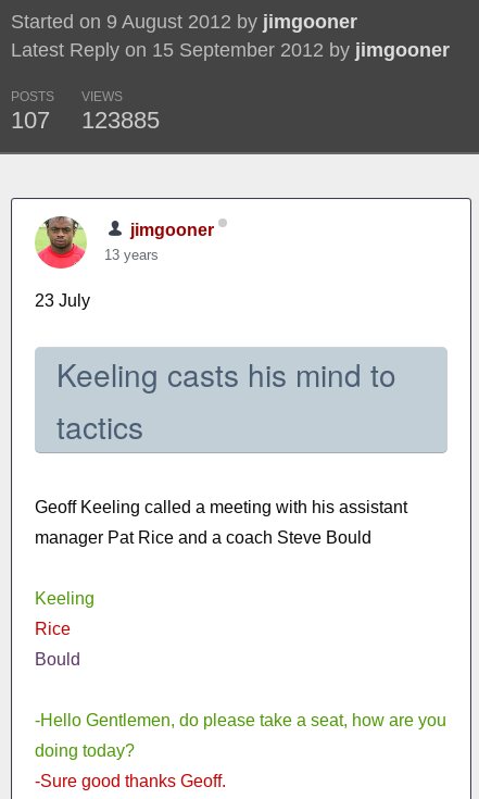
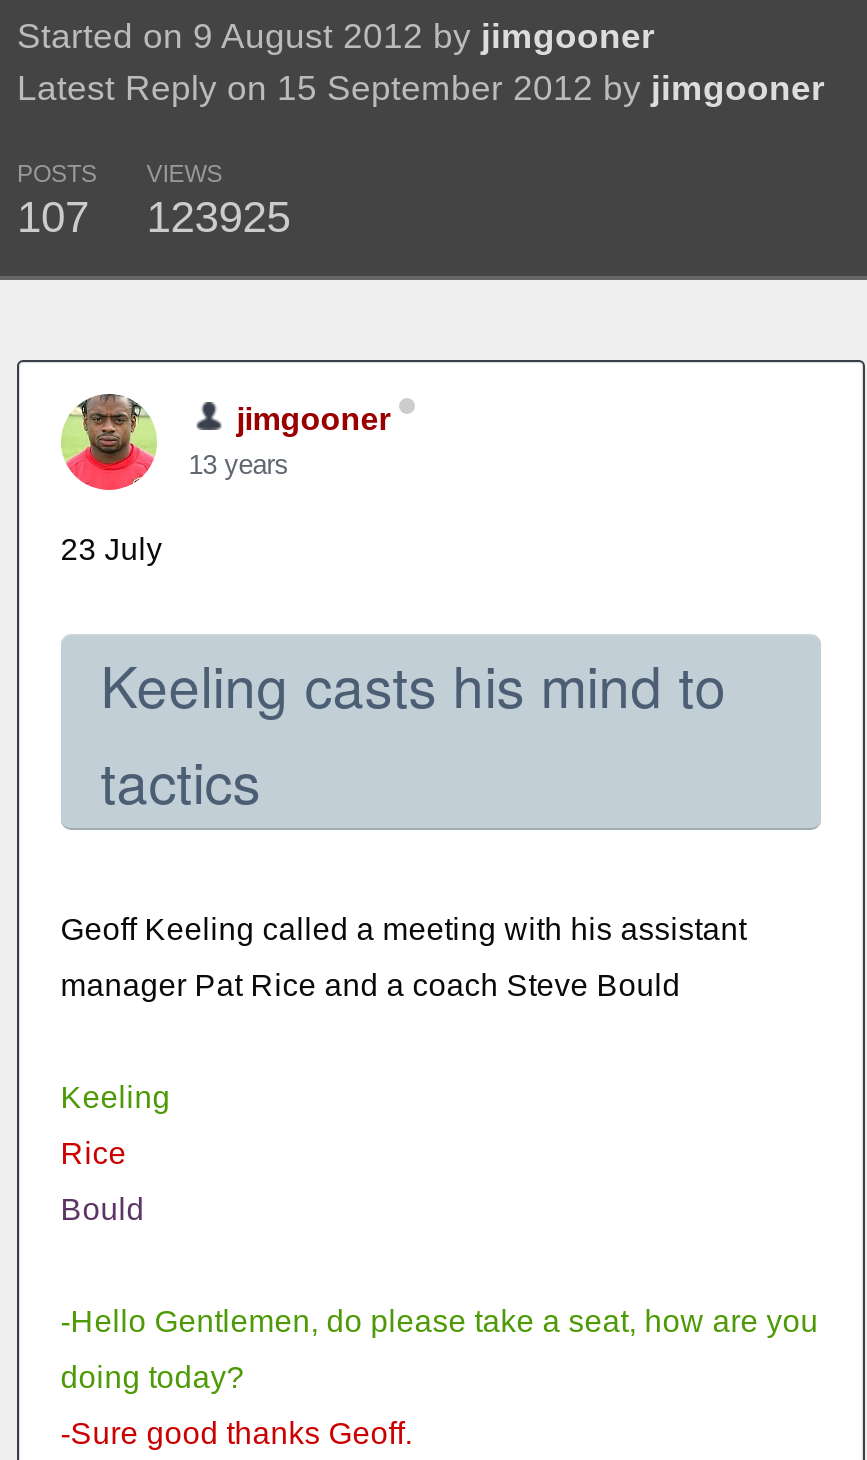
[11,107,159,134] 107 123885 -> [17,192,291,242] 107 123925

